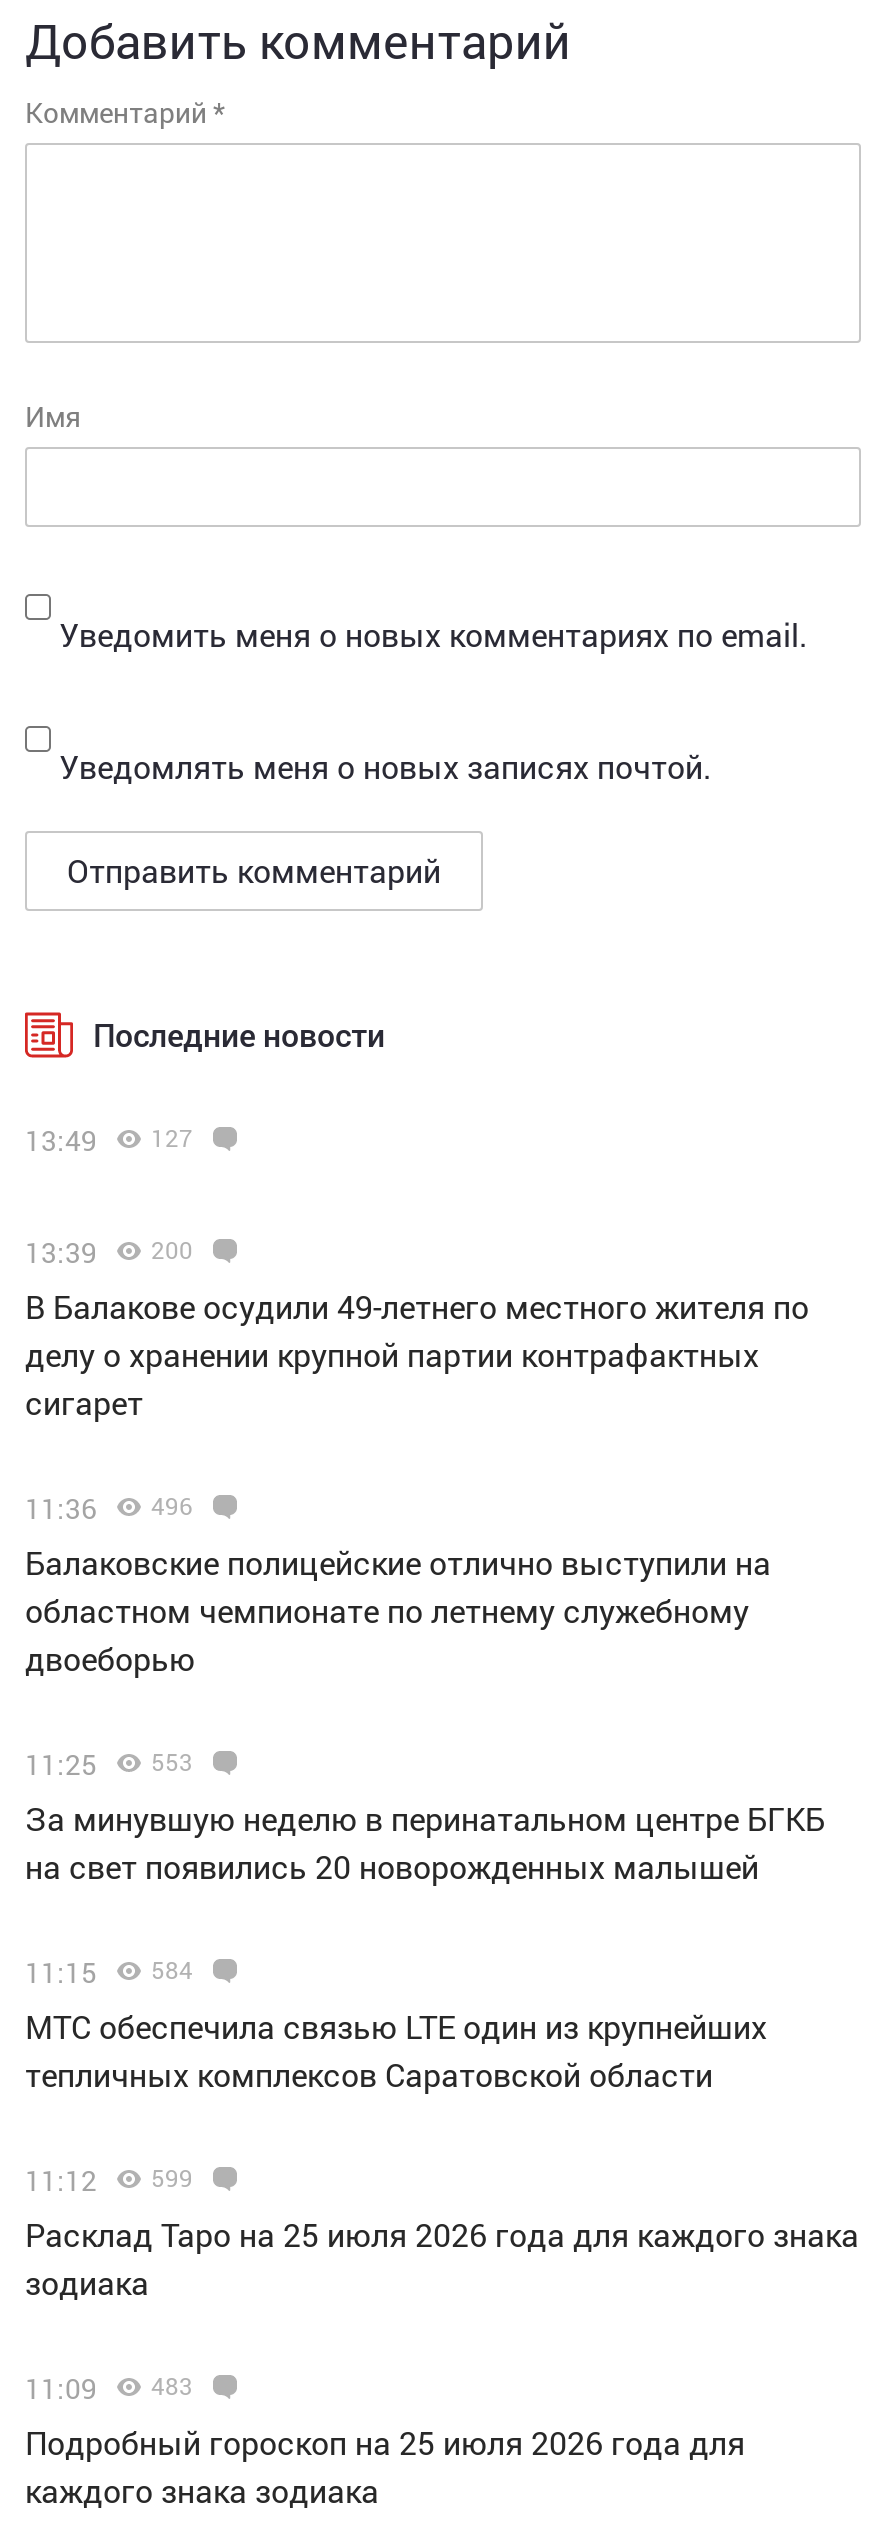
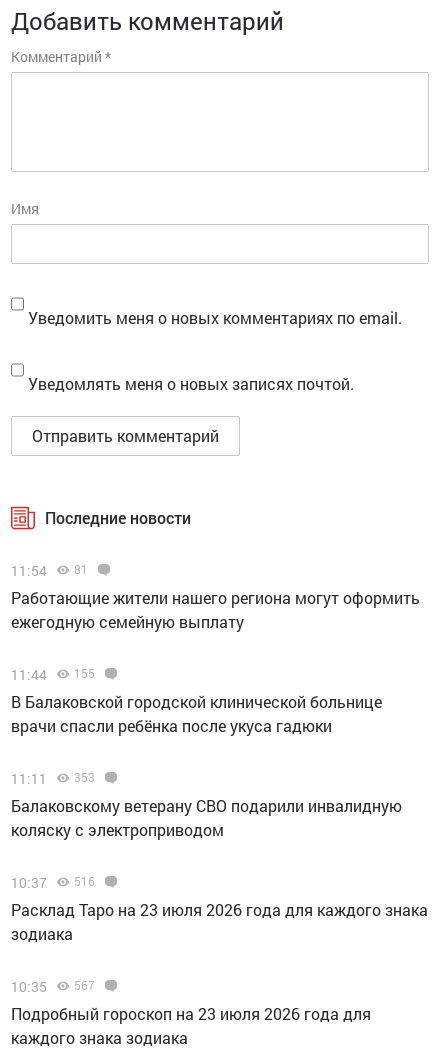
[25,1121,859,2255] 13:49 | 127 | 13:39 | 200 | В Балакове осудили 49-летнего местного жителя по | делу о хранении крупной партии контрафактных | сигарет | 11:36 | 496 | Балаковские полицейские отлично выступили на | областном чемпионате по летнему служебному | двоеборью | 11:25 | 553 | За минувшую неделю в перинатальном центре БГКБ | на свет появились 20 новорожденных малышей | 11:15 | 584 | МТС обеспечила связью LTE один из крупнейших | тепличных комплексов Саратовской области | 11:12 | 599 | Расклад Таро на 25 июля 2026 года для каждого знака -> [11,561,428,920] 11:54 | 81 | Работающие жители нашего региона могут оформить | ежегодную семейную выплату | 11:44 | 155 | В Балаковской городской клинической больнице | врачи спасли ребёнка после укуса гадюки | 11:11 | 353 | Балаковскому ветерану СВО подарили инвалидную | коляску с электроприводом | 10:37 | 516 | Расклад Таро на 23 июля 2026 года для каждого знака
[25,2369,97,2407] 11:09 -> [11,977,47,996] 10:35
[151,2370,193,2402] 483 -> [74,977,95,993] 567
[25,2421,745,2463] Подробный гороскоп на 25 июля 2026 года для -> [11,1003,371,1024] Подробный гороскоп на 23 июля 2026 года для

